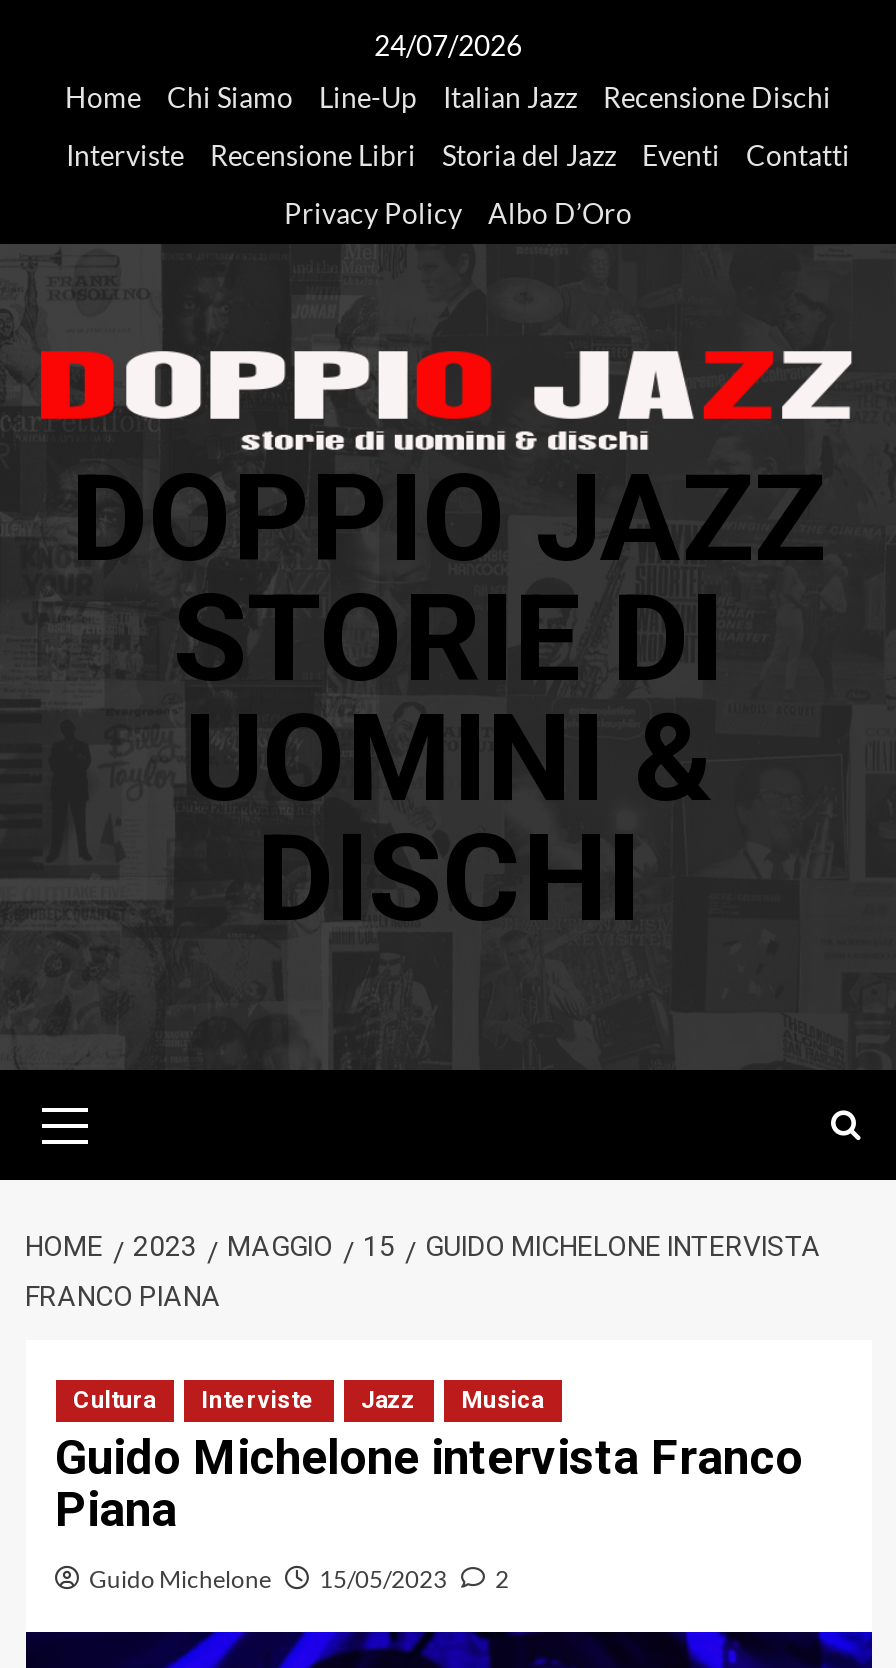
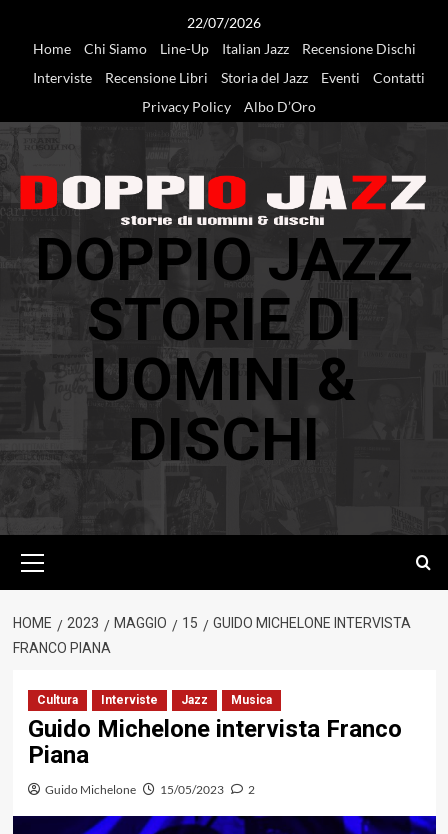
[374,28,522,62] 24/07/2026 -> [187,14,261,31] 22/07/2026

